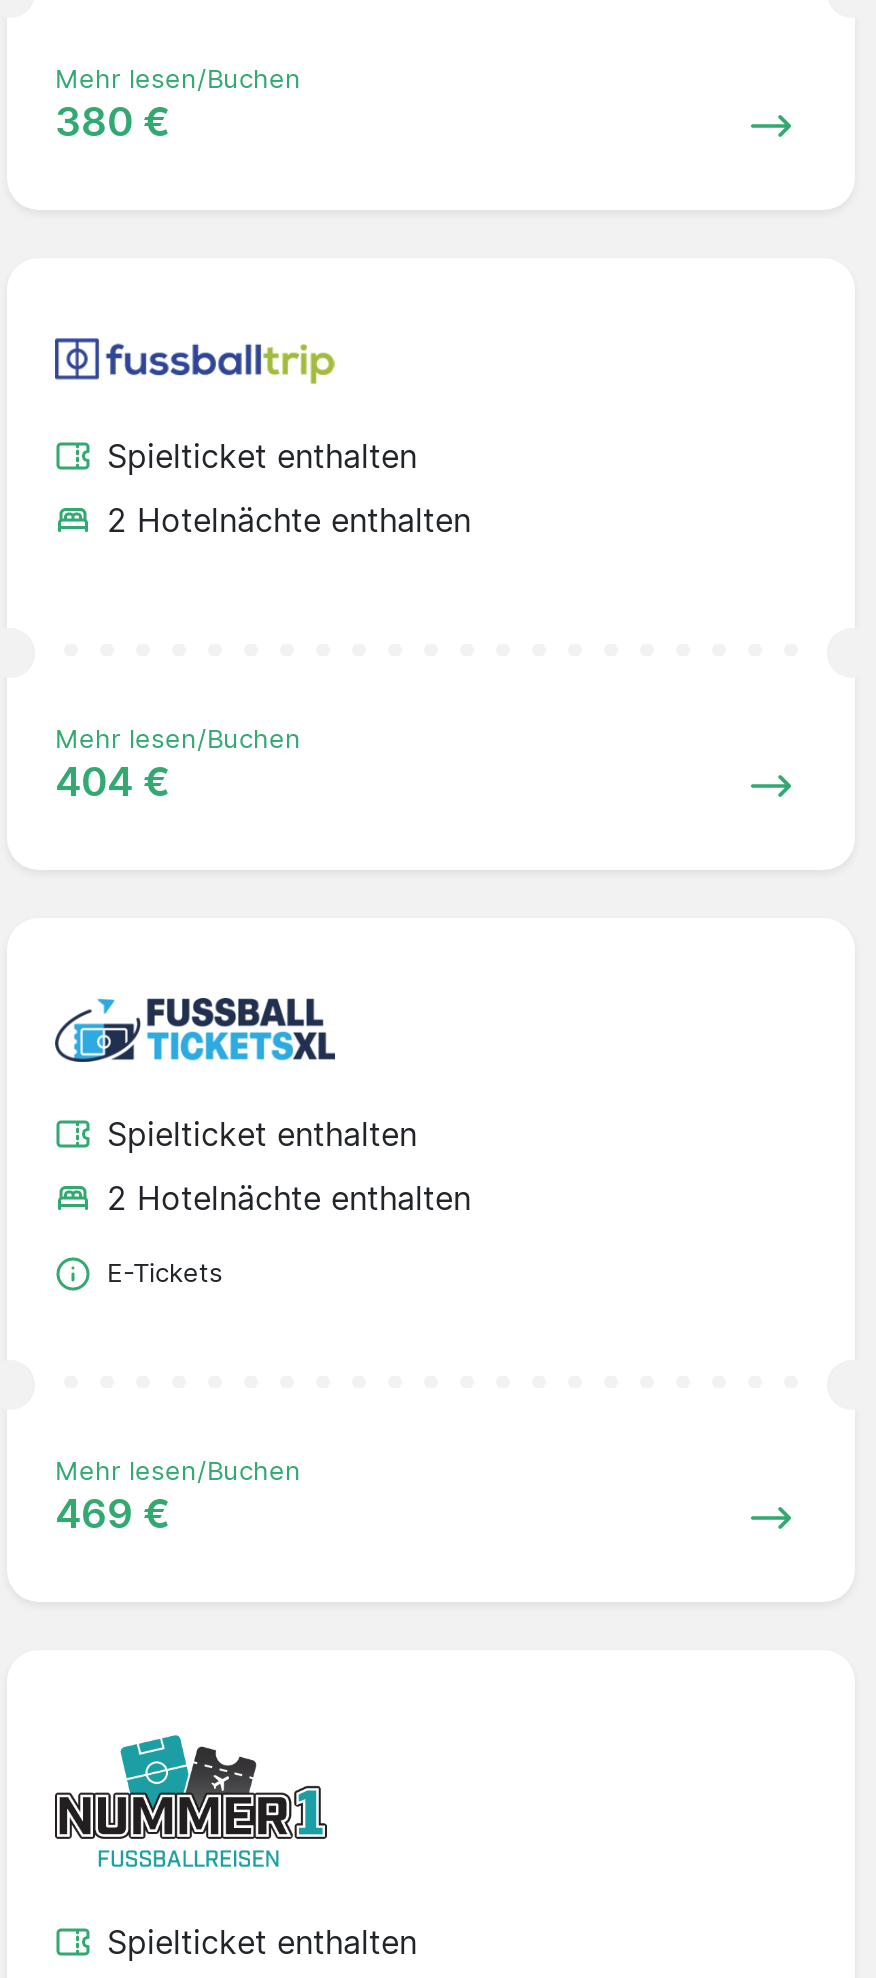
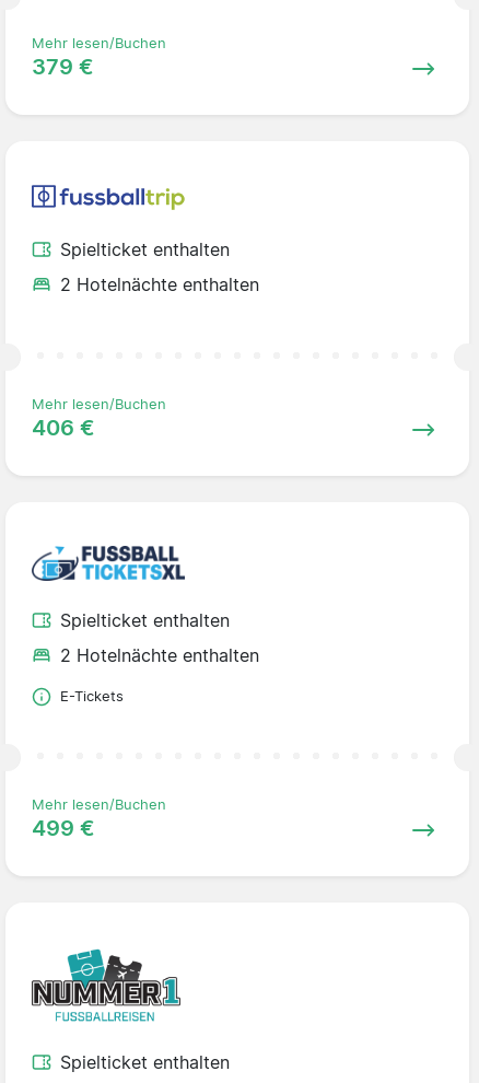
[55,99,171,147] 380 € -> [32,54,94,80] 379 €
[55,759,171,807] 404 € -> [32,415,95,441] 406 €
[55,1490,171,1538] 469 € -> [32,815,95,841] 499 €

